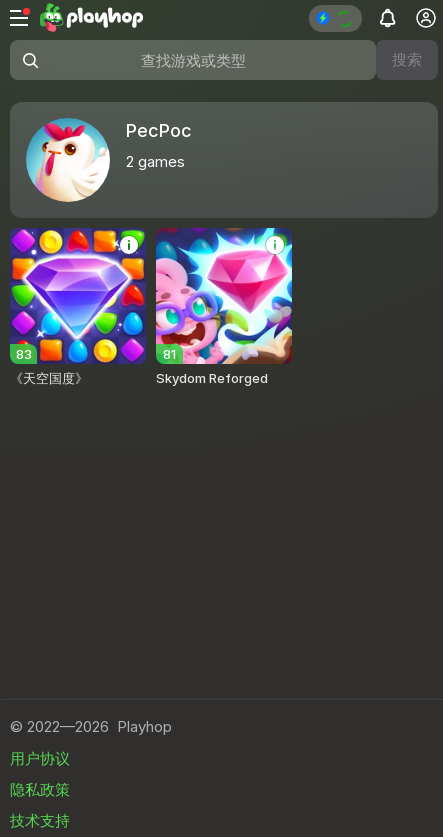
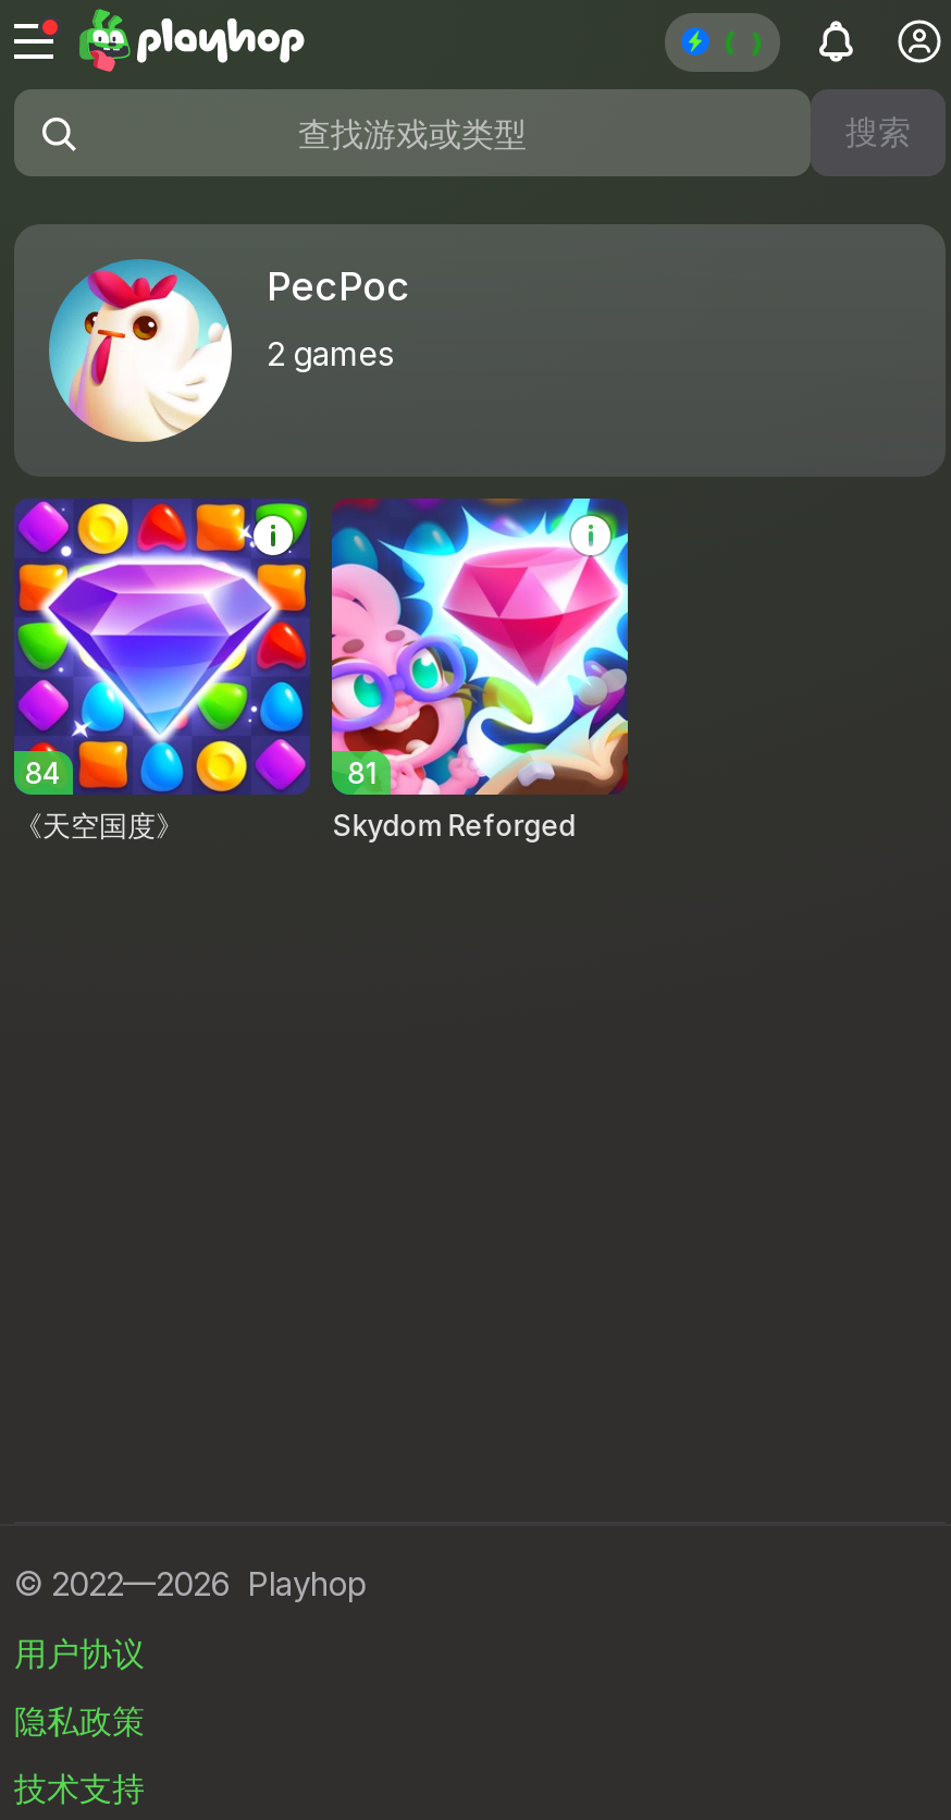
[15,345,31,361] 83 -> [25,754,62,789] 84

